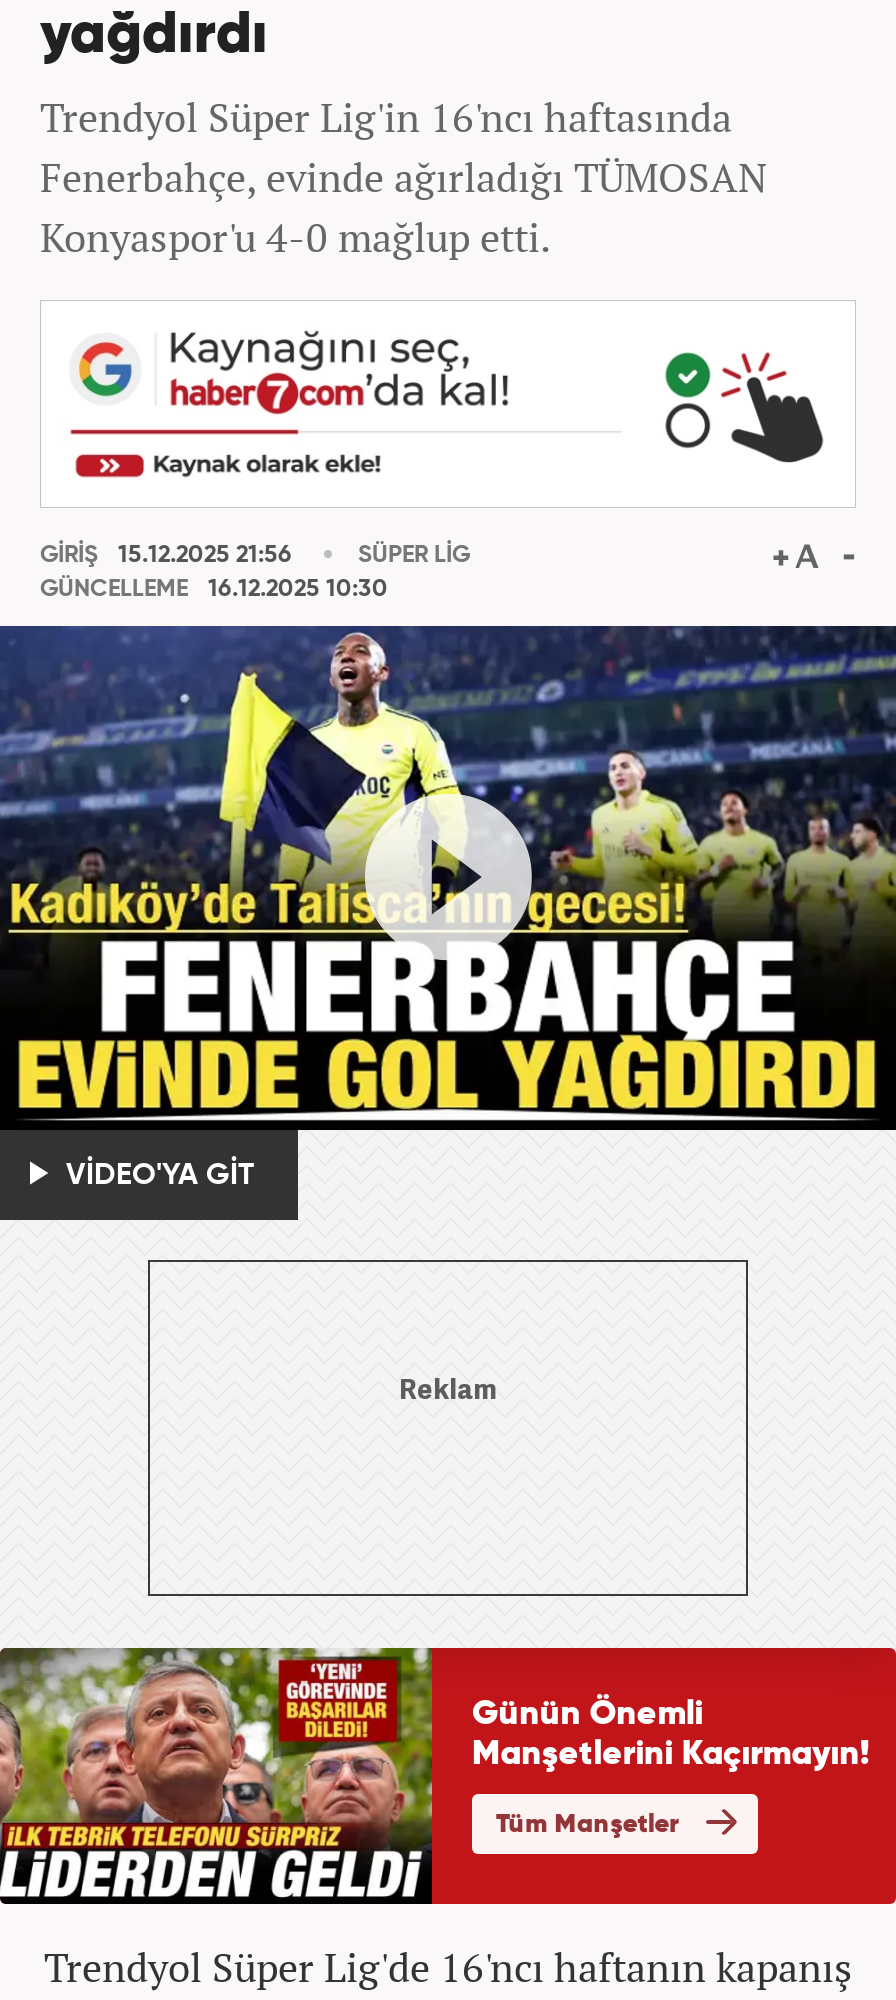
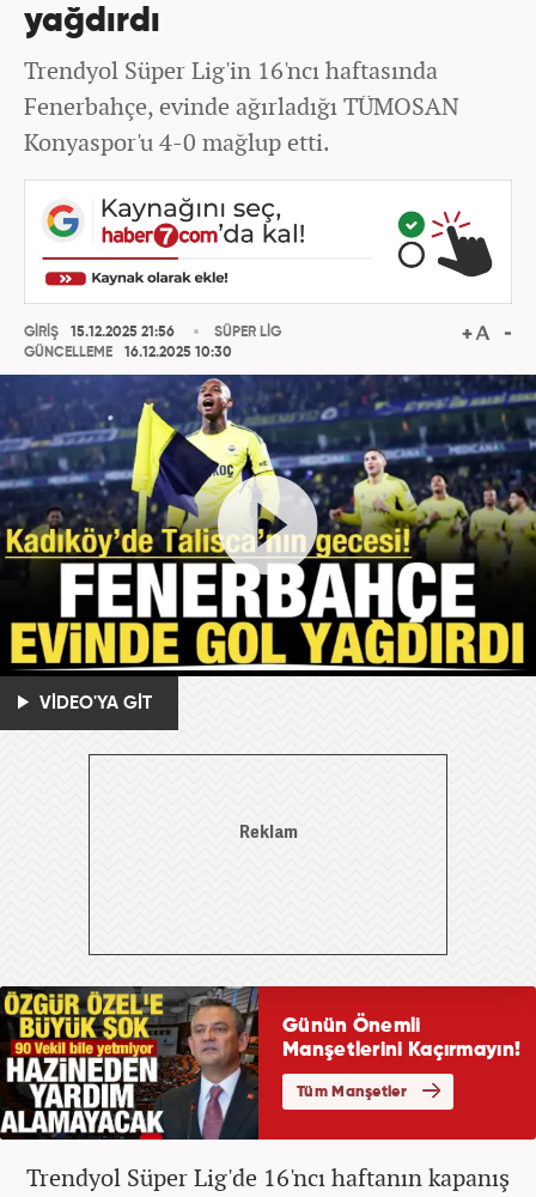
[6,1648,434,1906] [image] -> [4,985,260,1141] [image]

